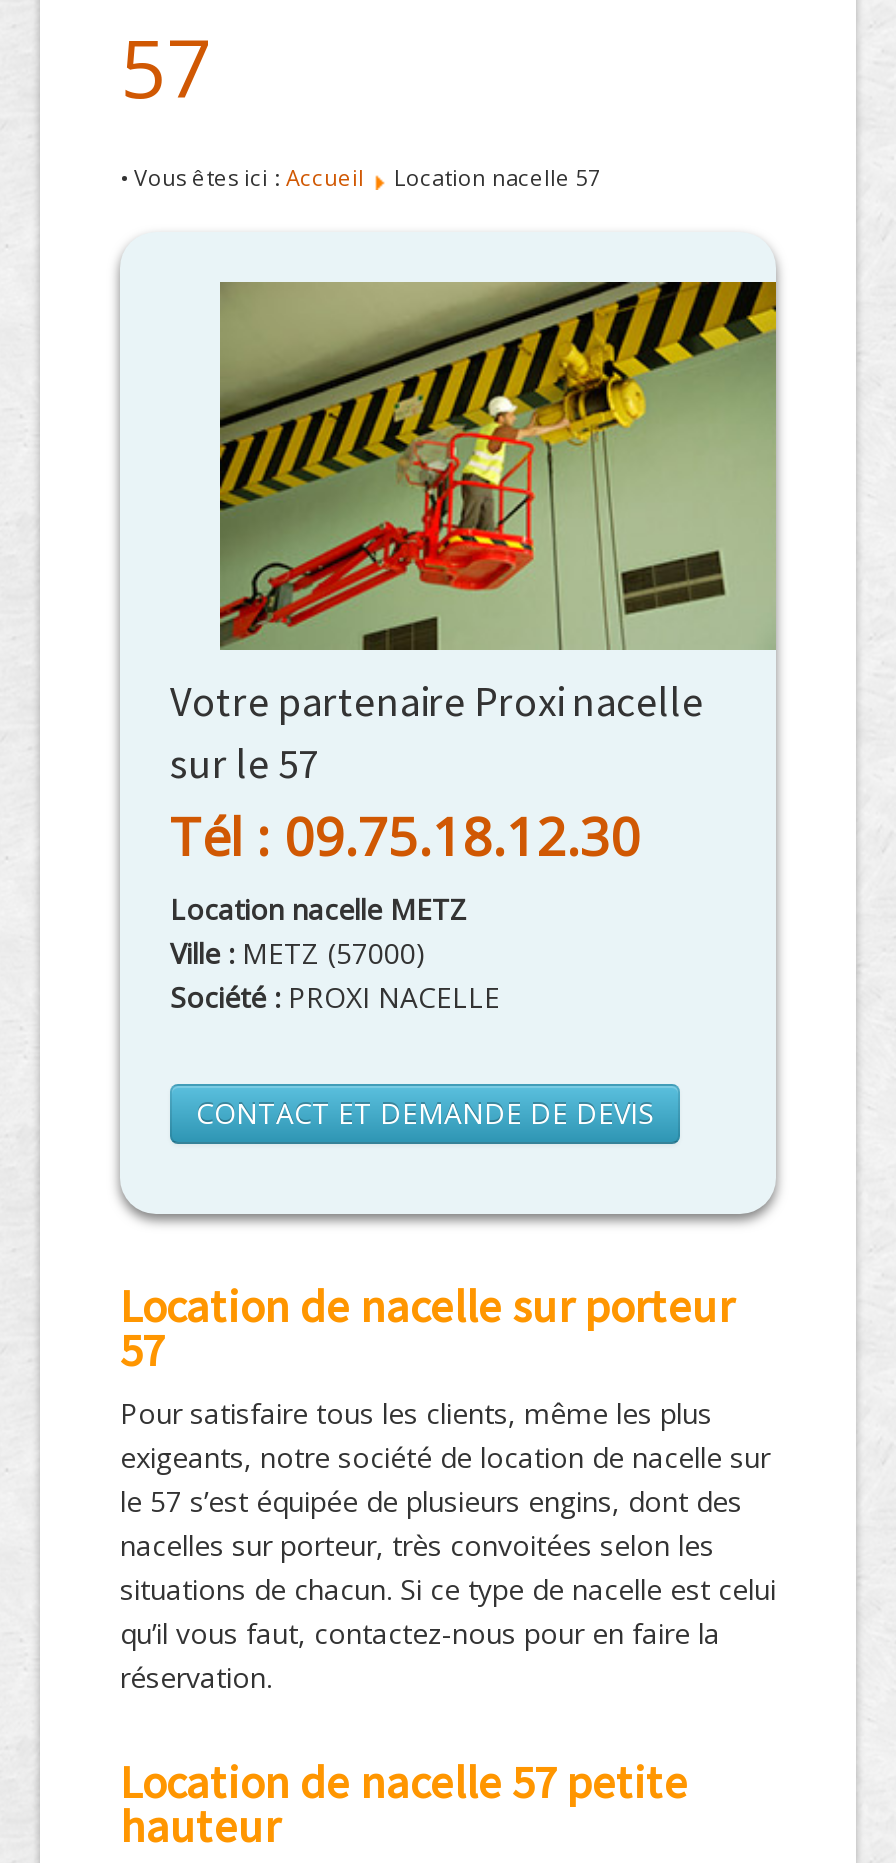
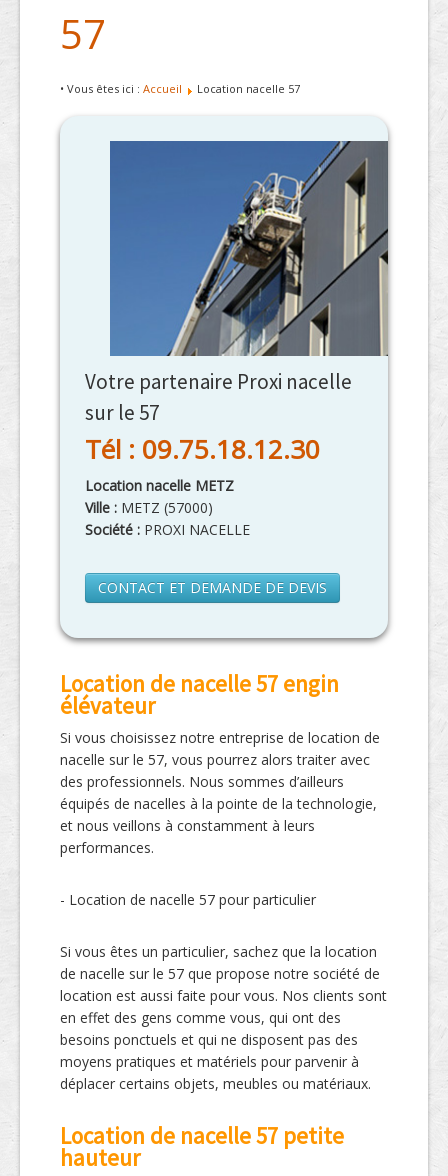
[218,280,778,652] [image] -> [109,140,389,357] [image]
[120,1277,776,1697] Location de nacelle sur porteur | 57 | Pour satisfaire tous les clients, même les plus | exigeants, notre société de location de nacelle sur | le 57 s’est équipée de plusieurs engins, dont des | nacelles sur porteur, très convoitées selon les | situations de chacun. Si ce type de nacelle est celui | qu’il vous faut, contactez-nous pour en faire la | réservation. -> [60,669,387,1093] Location de nacelle 57 engin | élévateur | Si vous choisissez notre entreprise de location de | nacelle sur le 57, vous pourrez alors traiter avec | des professionnels. Nous sommes d’ailleurs | équipés de nacelles à la pointe de la technologie, | et nous veillons à constamment à leurs | performances. | - Location de nacelle 57 pour particulier | Si vous êtes un particulier, sachez que la location | de nacelle sur le 57 que propose notre société de | location est aussi faite pour vous. Nos clients sont | en effet des gens comme vous, qui ont des | besoins ponctuels et qui ne disposent pas des | moyens pratiques et matériels pour parvenir à | déplacer certains objets, meubles ou matériaux.

